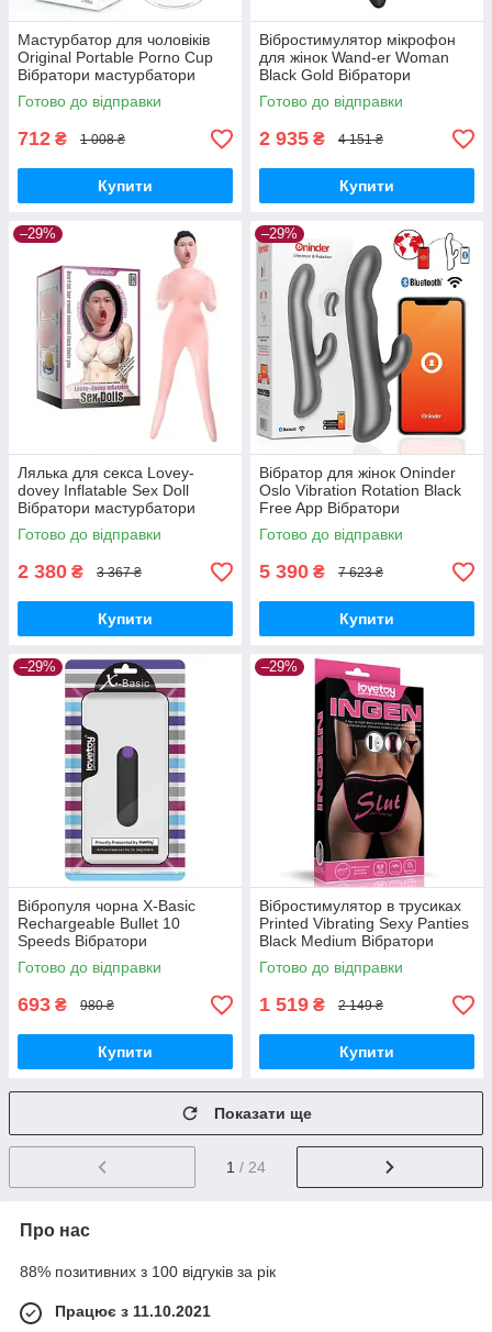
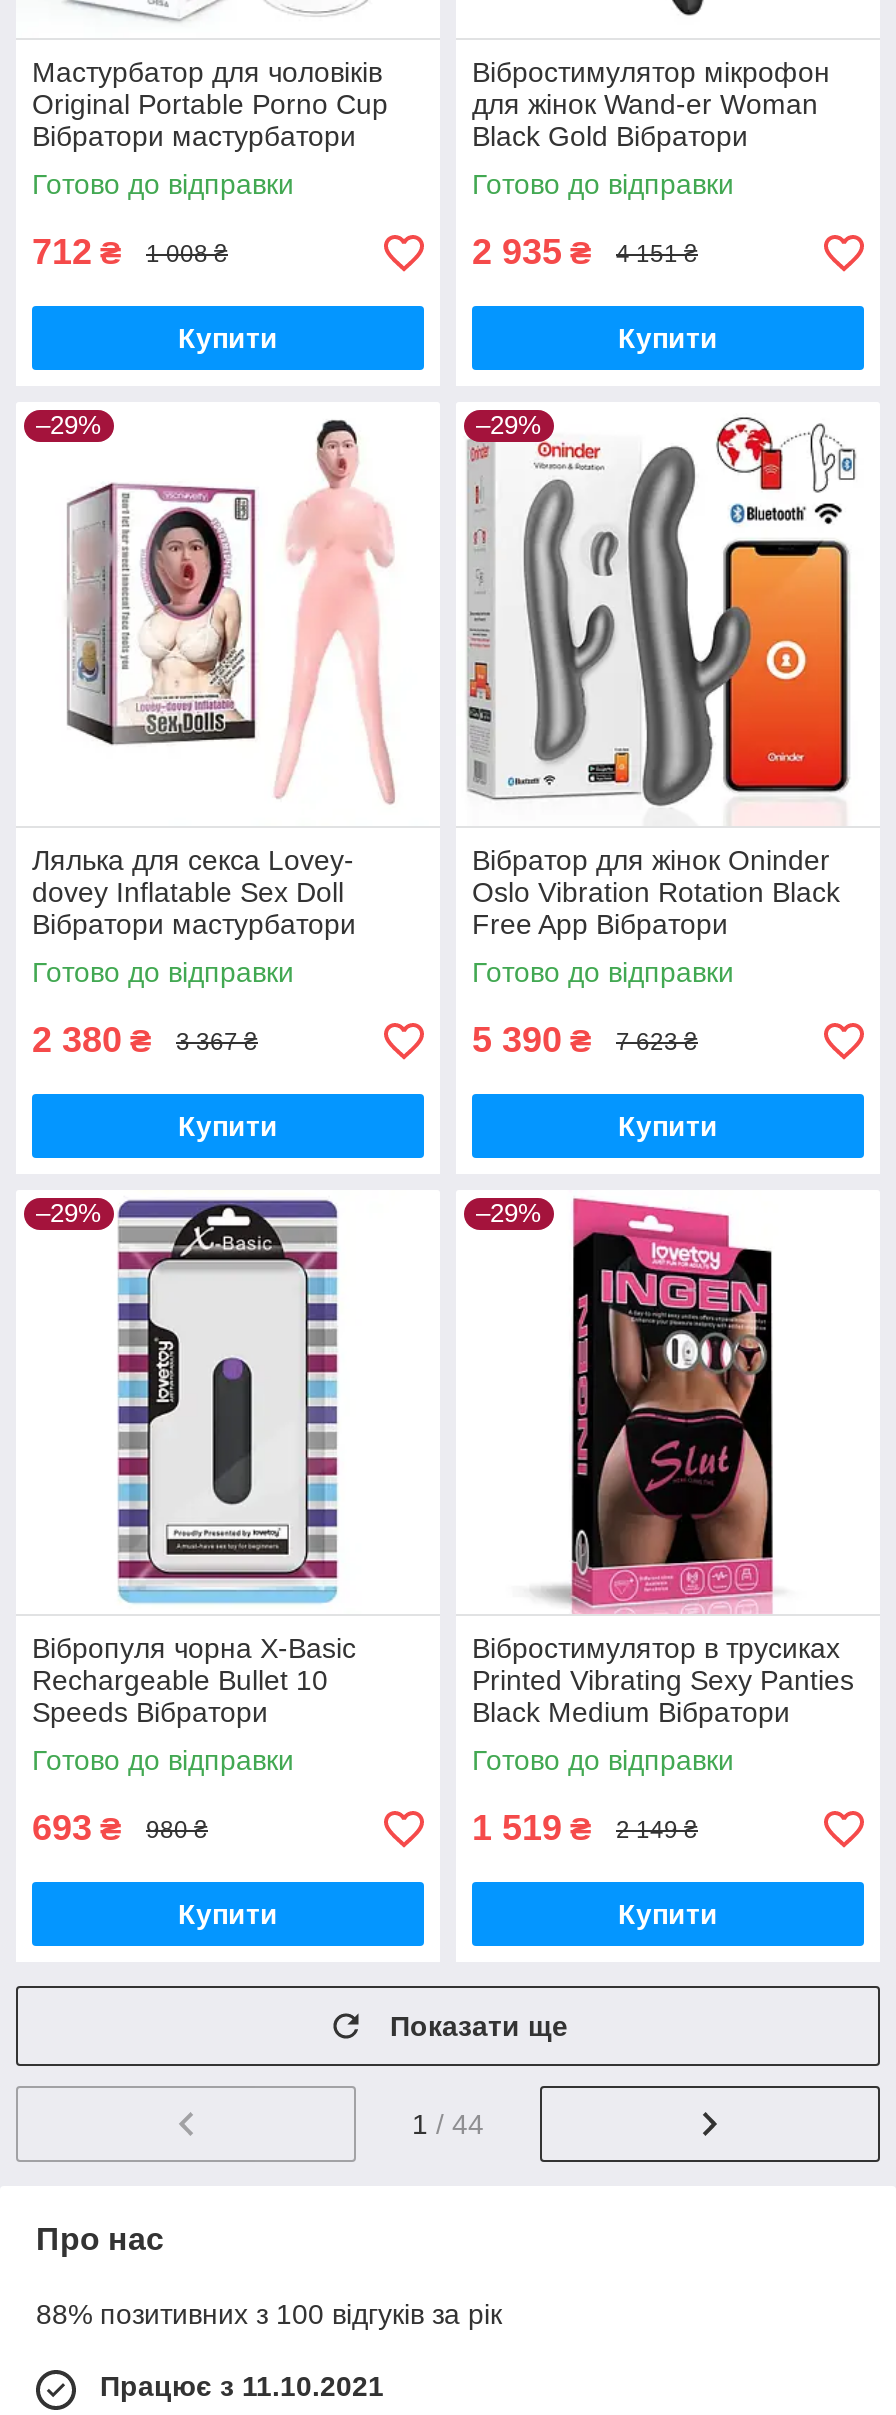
[226,1158,266,1176] 1 / 24 -> [412,2108,484,2140] 1 / 44

